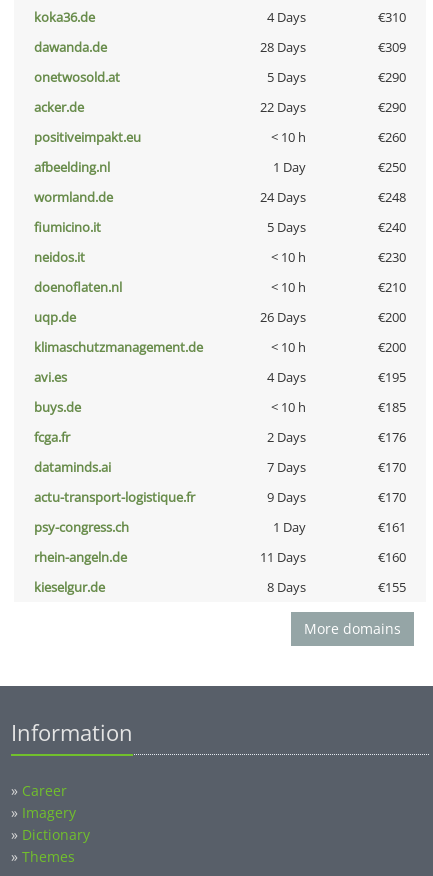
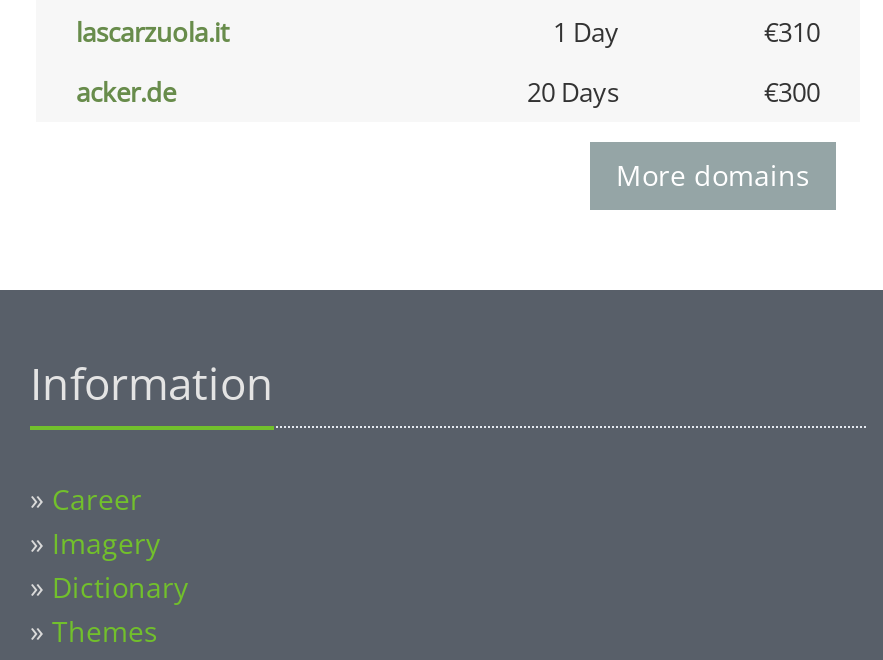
[34,8,305,26] koka36.de | 4 Days -> [76,14,619,50] lascarzuola.it | 1 Day
[34,38,406,86] dawanda.de | 28 Days | €309 | onetwosold.at | 5 Days | €290 -> none
[34,98,406,596] 22 Days | €290 | positiveimpakt.eu | < 10 h | €260 | afbeelding.nl | 1 Day | €250 | wormland.de | 24 Days | €248 | fiumicino.it | 5 Days | €240 | neidos.it | < 10 h | €230 | doenoflaten.nl | < 10 h | €210 | uqp.de | 26 Days | €200 | klimaschutzmanagement.de | < 10 h | €200 | avi.es | 4 Days | €195 | buys.de | < 10 h | €185 | fcga.fr | 2 Days | €176 | dataminds.ai | 7 Days | €170 | actu-transport-logistique.fr | 9 Days | €170 | psy-congress.ch | 1 Day | €161 | rhein-angeln.de | 11 Days | €160 | kieselgur.de | 8 Days | €155 -> [527,74,820,110] 20 Days | €300

